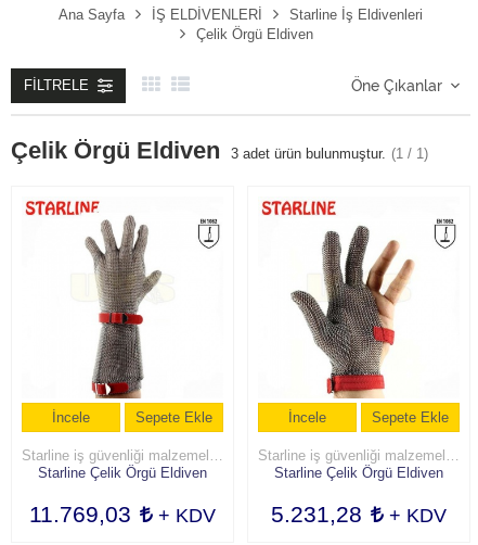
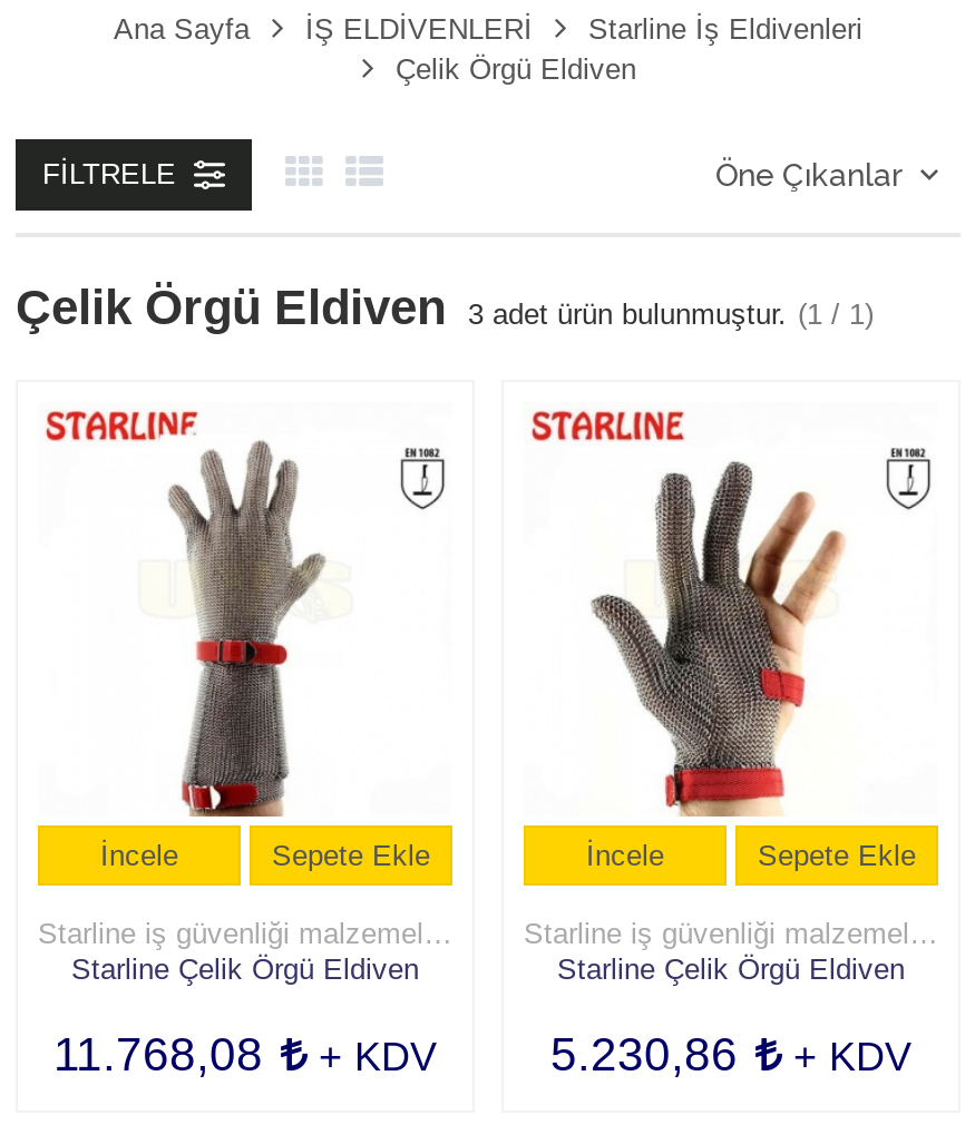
[29,502,216,527] 11.769,03 + KDV -> [53,1029,437,1080] 11.768,08 + KDV
[271,502,447,527] 5.231,28 + KDV -> [550,1029,911,1080] 5.230,86 + KDV

